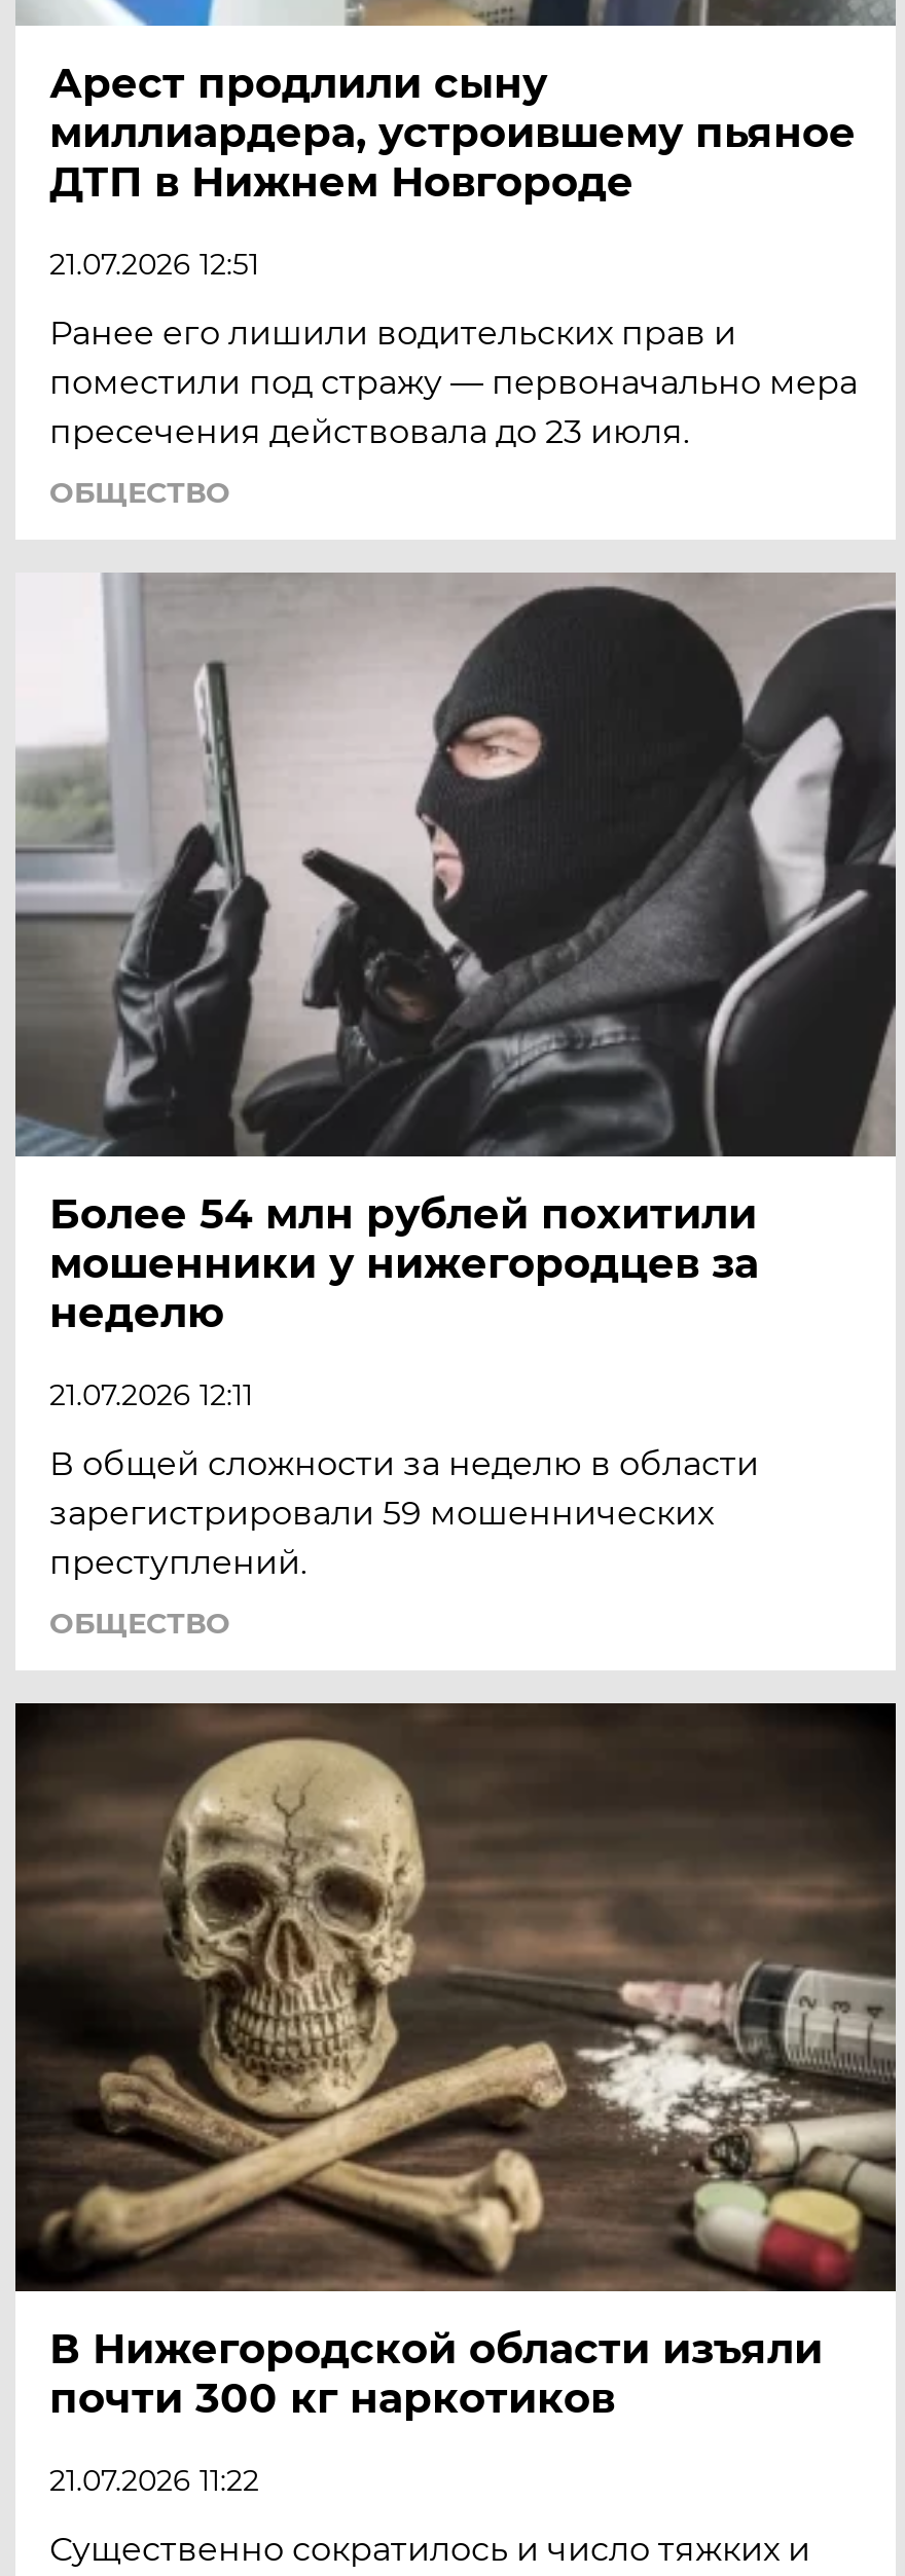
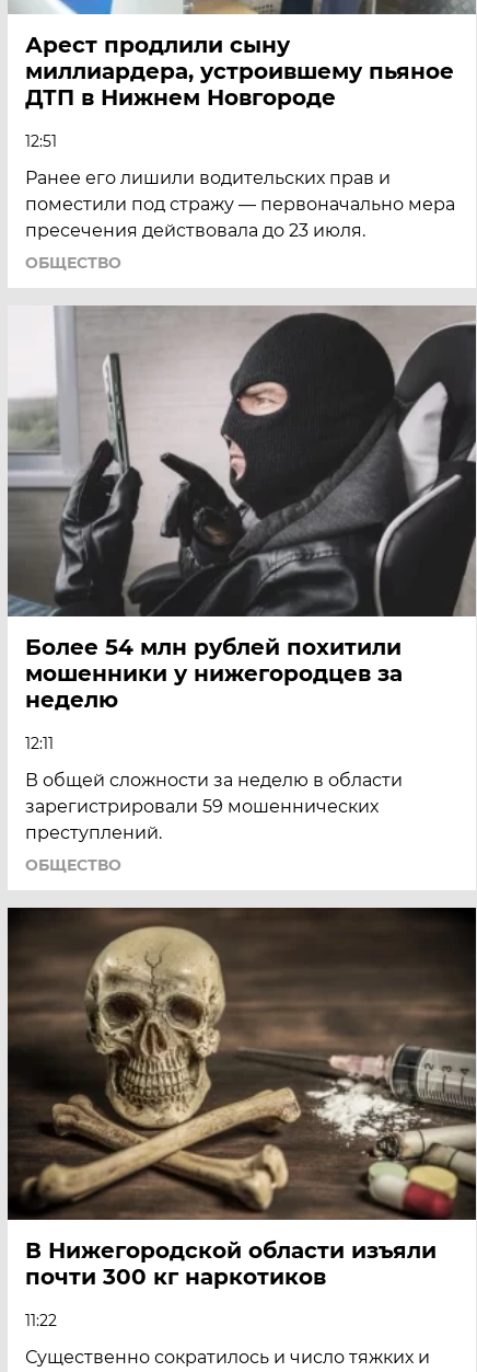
[49,247,259,284] 21.07.2026 12:51 -> [26,131,57,151] 12:51
[49,1377,253,1414] 21.07.2026 12:11 -> [26,734,54,753] 12:11
[49,2461,259,2498] 21.07.2026 11:22 -> [26,1311,57,1331] 11:22

